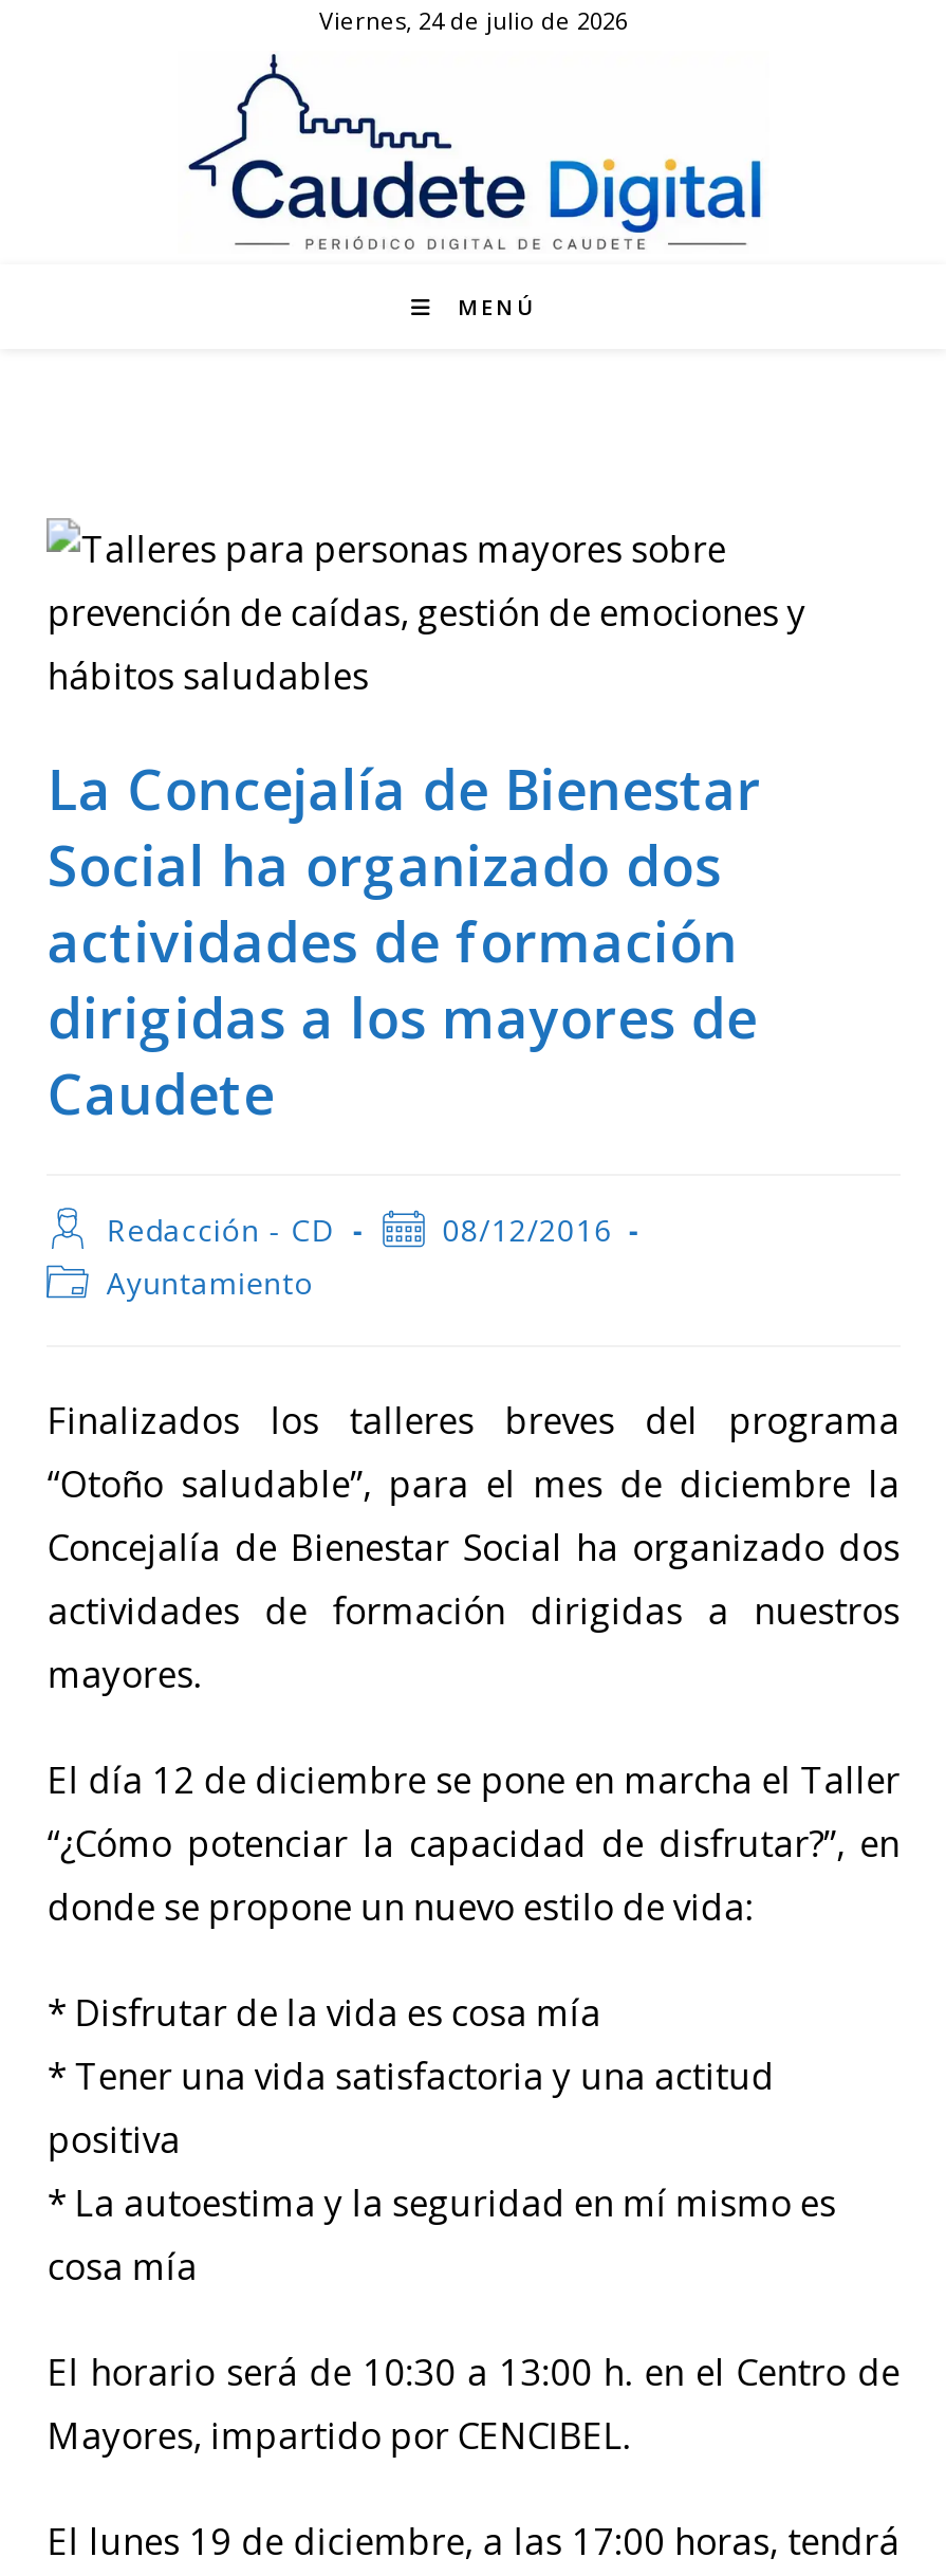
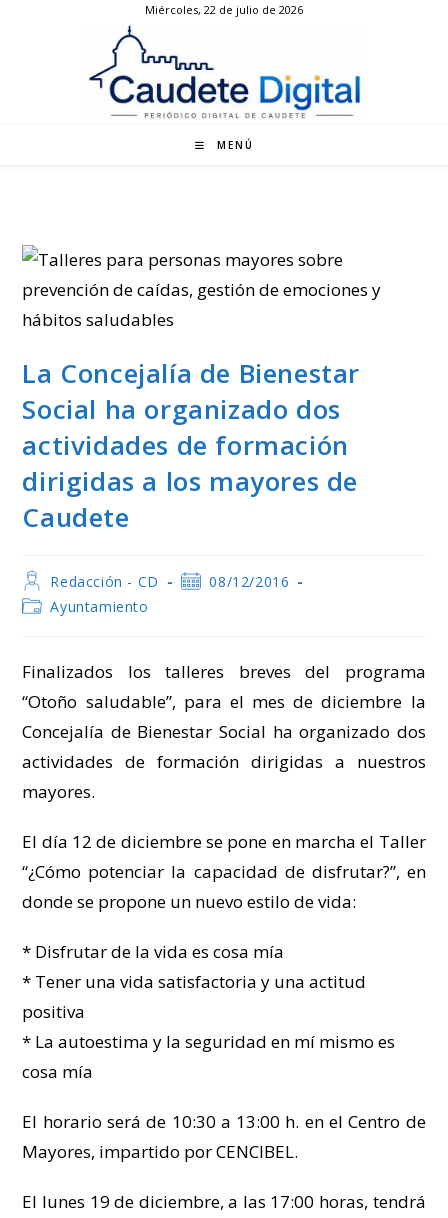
[319,4,628,36] Viernes, 24 de julio de 2026 -> [145,2,303,17] Miércoles, 22 de julio de 2026

